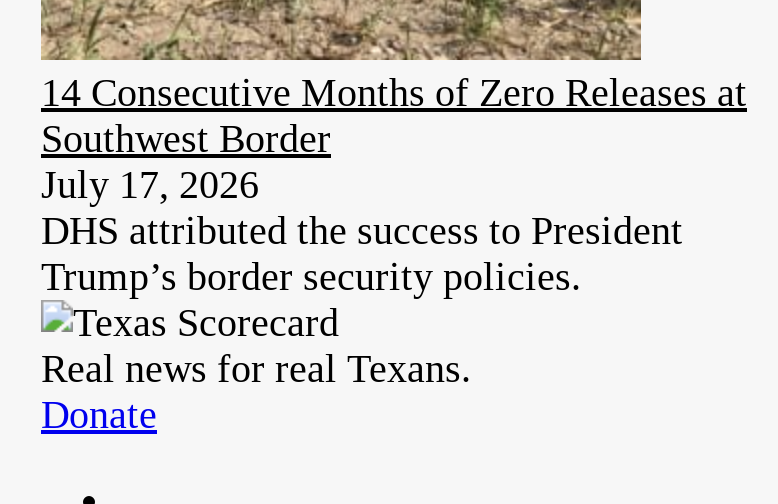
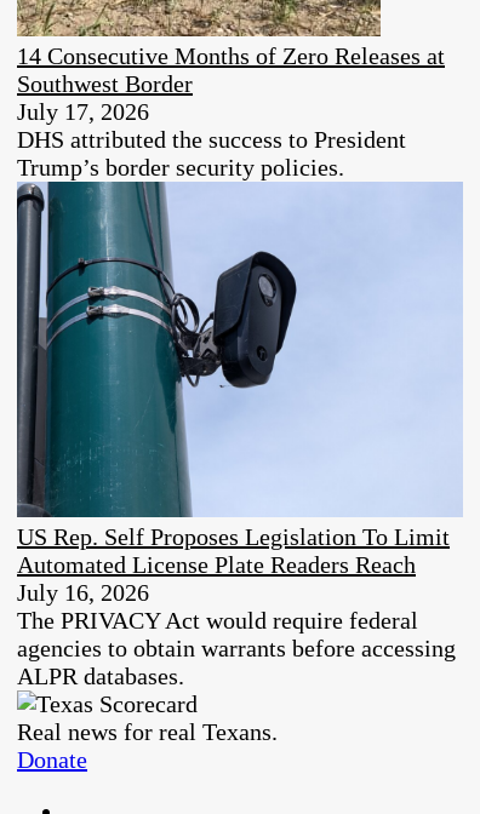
none -> [16,182,463,689] [image] | US Rep. Self Proposes Legislation To Limit | Automated License Plate Readers Reach | July 16, 2026 | The PRIVACY Act would require federal | agencies to obtain warrants before accessing | ALPR databases.

